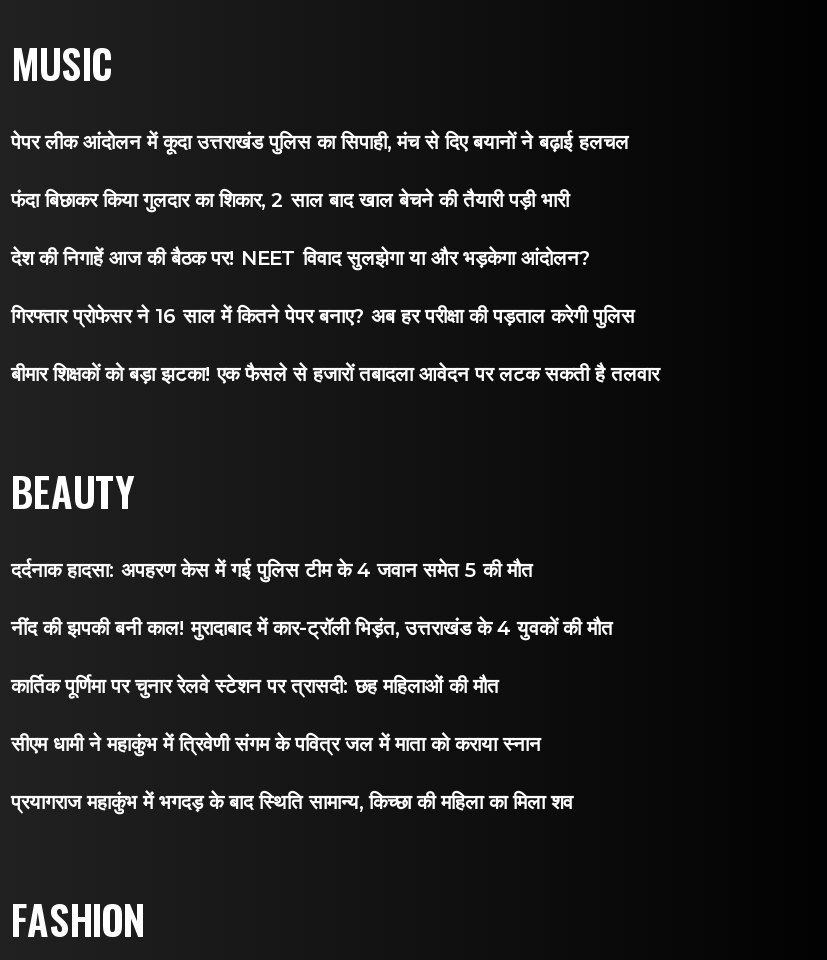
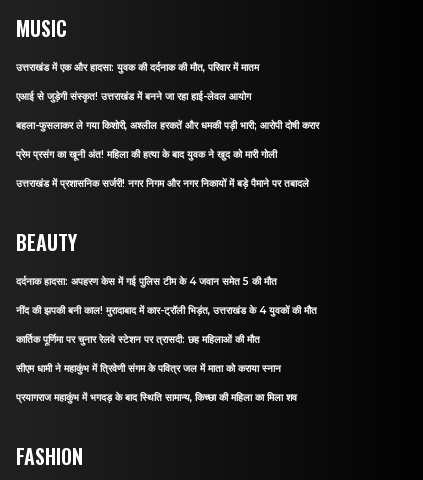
[11,129,629,155] पेपर लीक आंदोलन में कूदा उत्तराखंड पुलिस का सिपाही, मंच से दिए बयानों ने बढ़ाई हलचल -> [16,61,259,74] उत्तराखंड में एक और हादसा: युवक की दर्दनाक की मौत, परिवार में मातम
[11,187,569,213] फंदा बिछाकर किया गुलदार का शिकार, 2 साल बाद खाल बेचने की तैयारी पड़ी भारी -> [16,90,251,103] एआई से जुड़ेगी संस्कृत! उत्तराखंड में बनने जा रहा हाई-लेवल आयोग
[11,245,591,271] देश की निगाहें आज की बैठक पर! NEET विवाद सुलझेगा या और भड़केगा आंदोलन? -> [16,119,319,132] बहला-फुसलाकर ले गया किशोरी, अश्लील हरकतें और धमकी पड़ी भारी; आरोपी दोषी करार
[11,303,635,329] गिरफ्तार प्रोफेसर ने 16 साल में कितने पेपर बनाए? अब हर परीक्षा की पड़ताल करेगी पुलिस -> [16,148,277,161] प्रेम प्रसंग का खूनी अंत! महिला की हत्या के बाद युवक ने खुद को मारी गोली
[11,361,659,387] बीमार शिक्षकों को बड़ा झटका! एक फैसले से हजारों तबादला आवेदन पर लटक सकती है तलवार -> [16,177,309,190] उत्तराखंड में प्रशासनिक सर्जरी! नगर निगम और नगर निकायों में बड़े पैमाने पर तबादले

